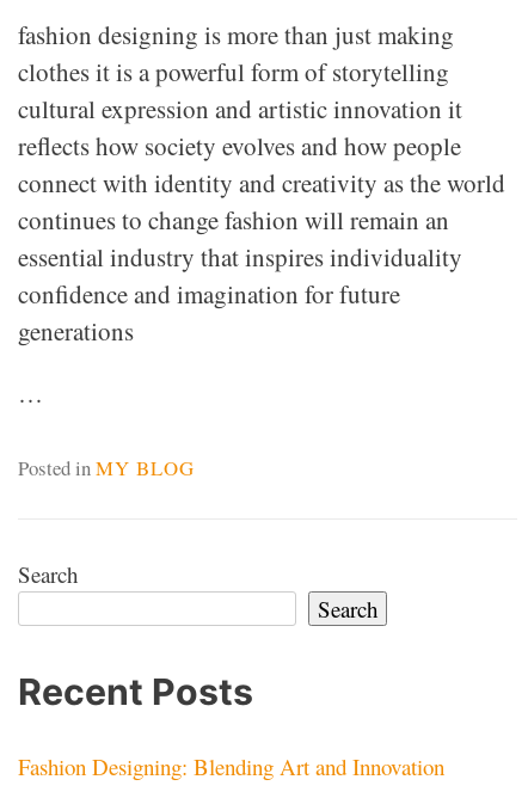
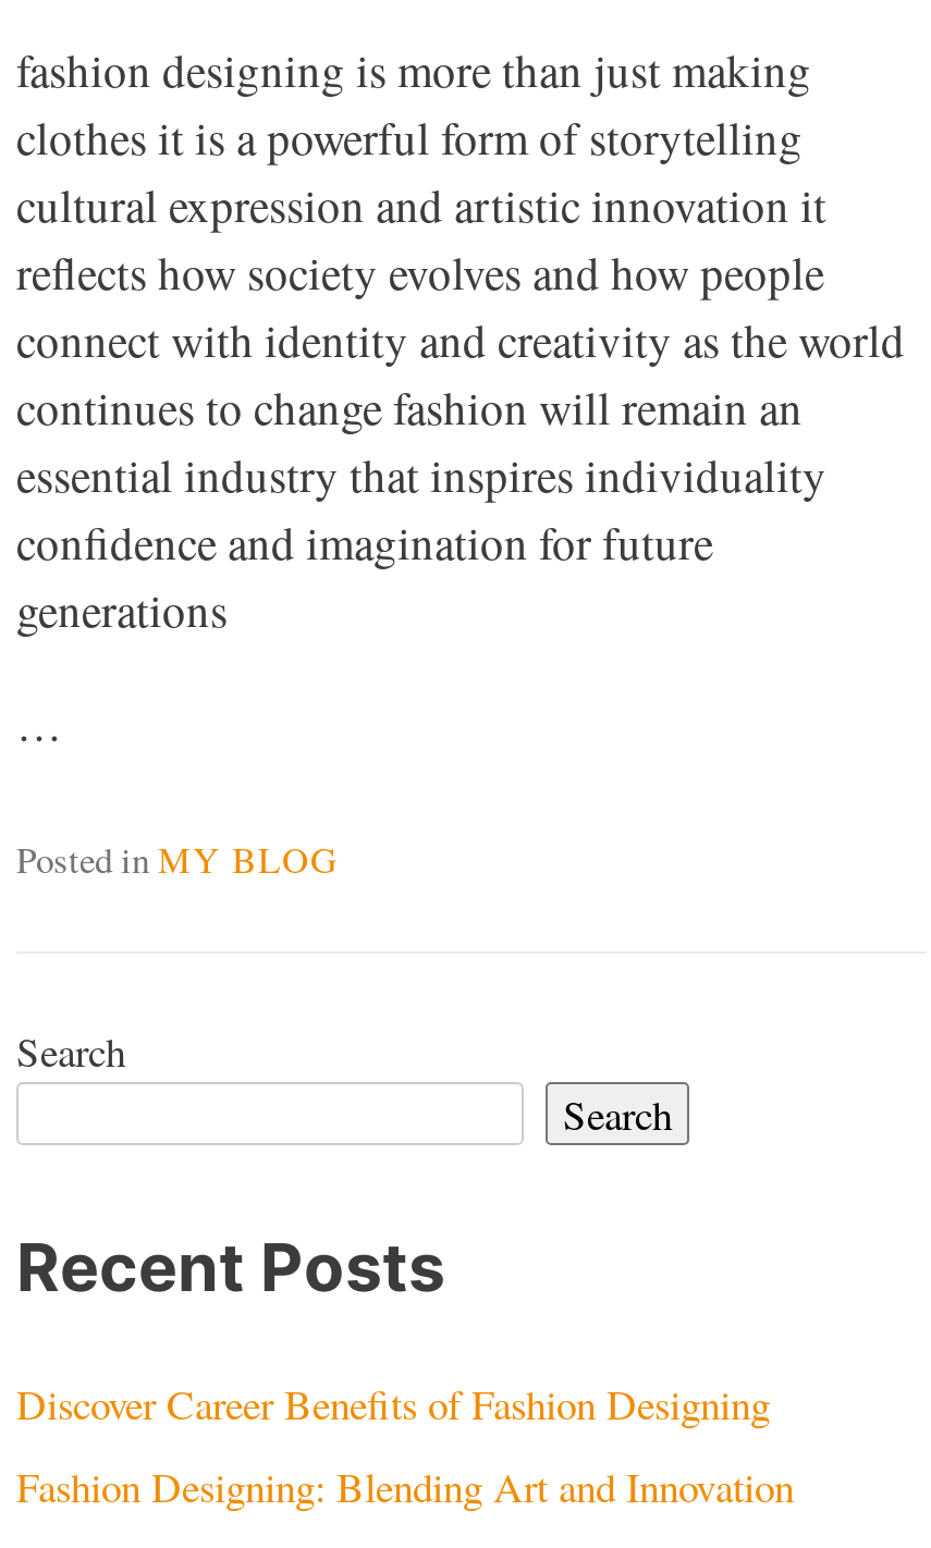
none -> [16,1377,770,1431] Discover Career Benefits of Fashion Designing

